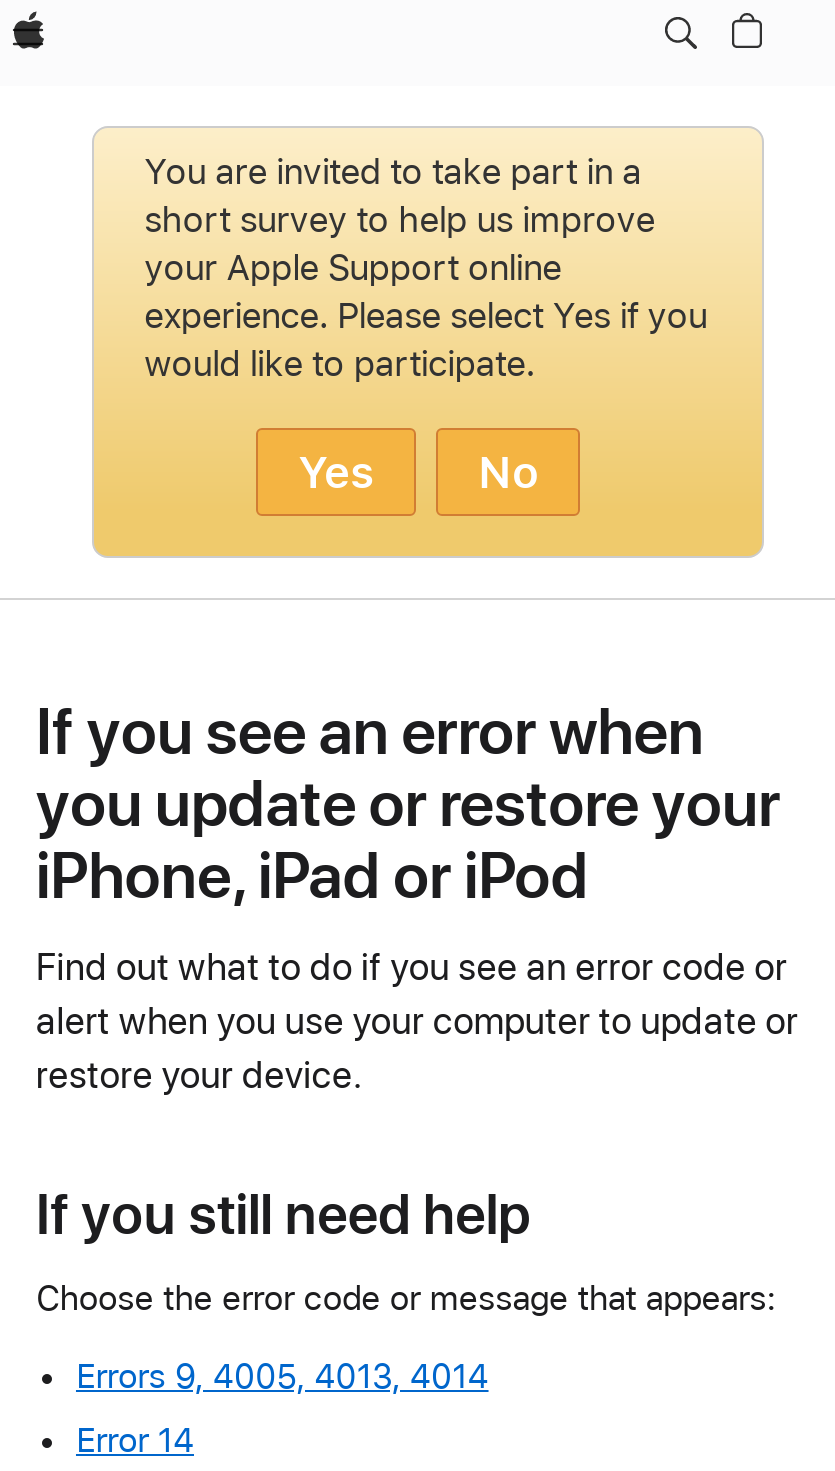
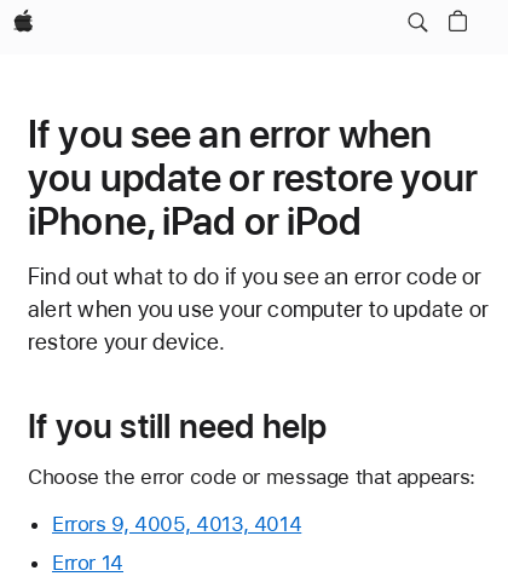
[92,126,764,558] [image] | You are invited to take part in a | short survey to help us improve | your Apple Support online | experience. Please select Yes if you | would like to participate. | Yes | No -> none

